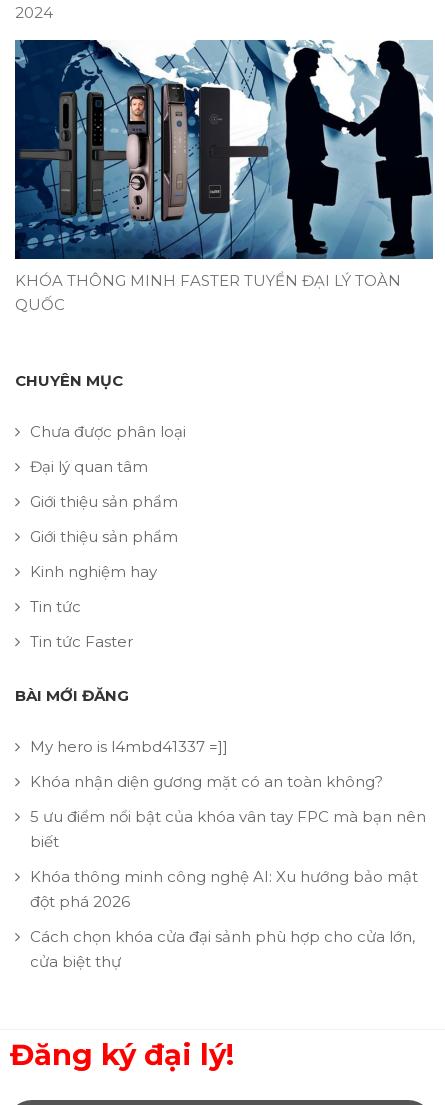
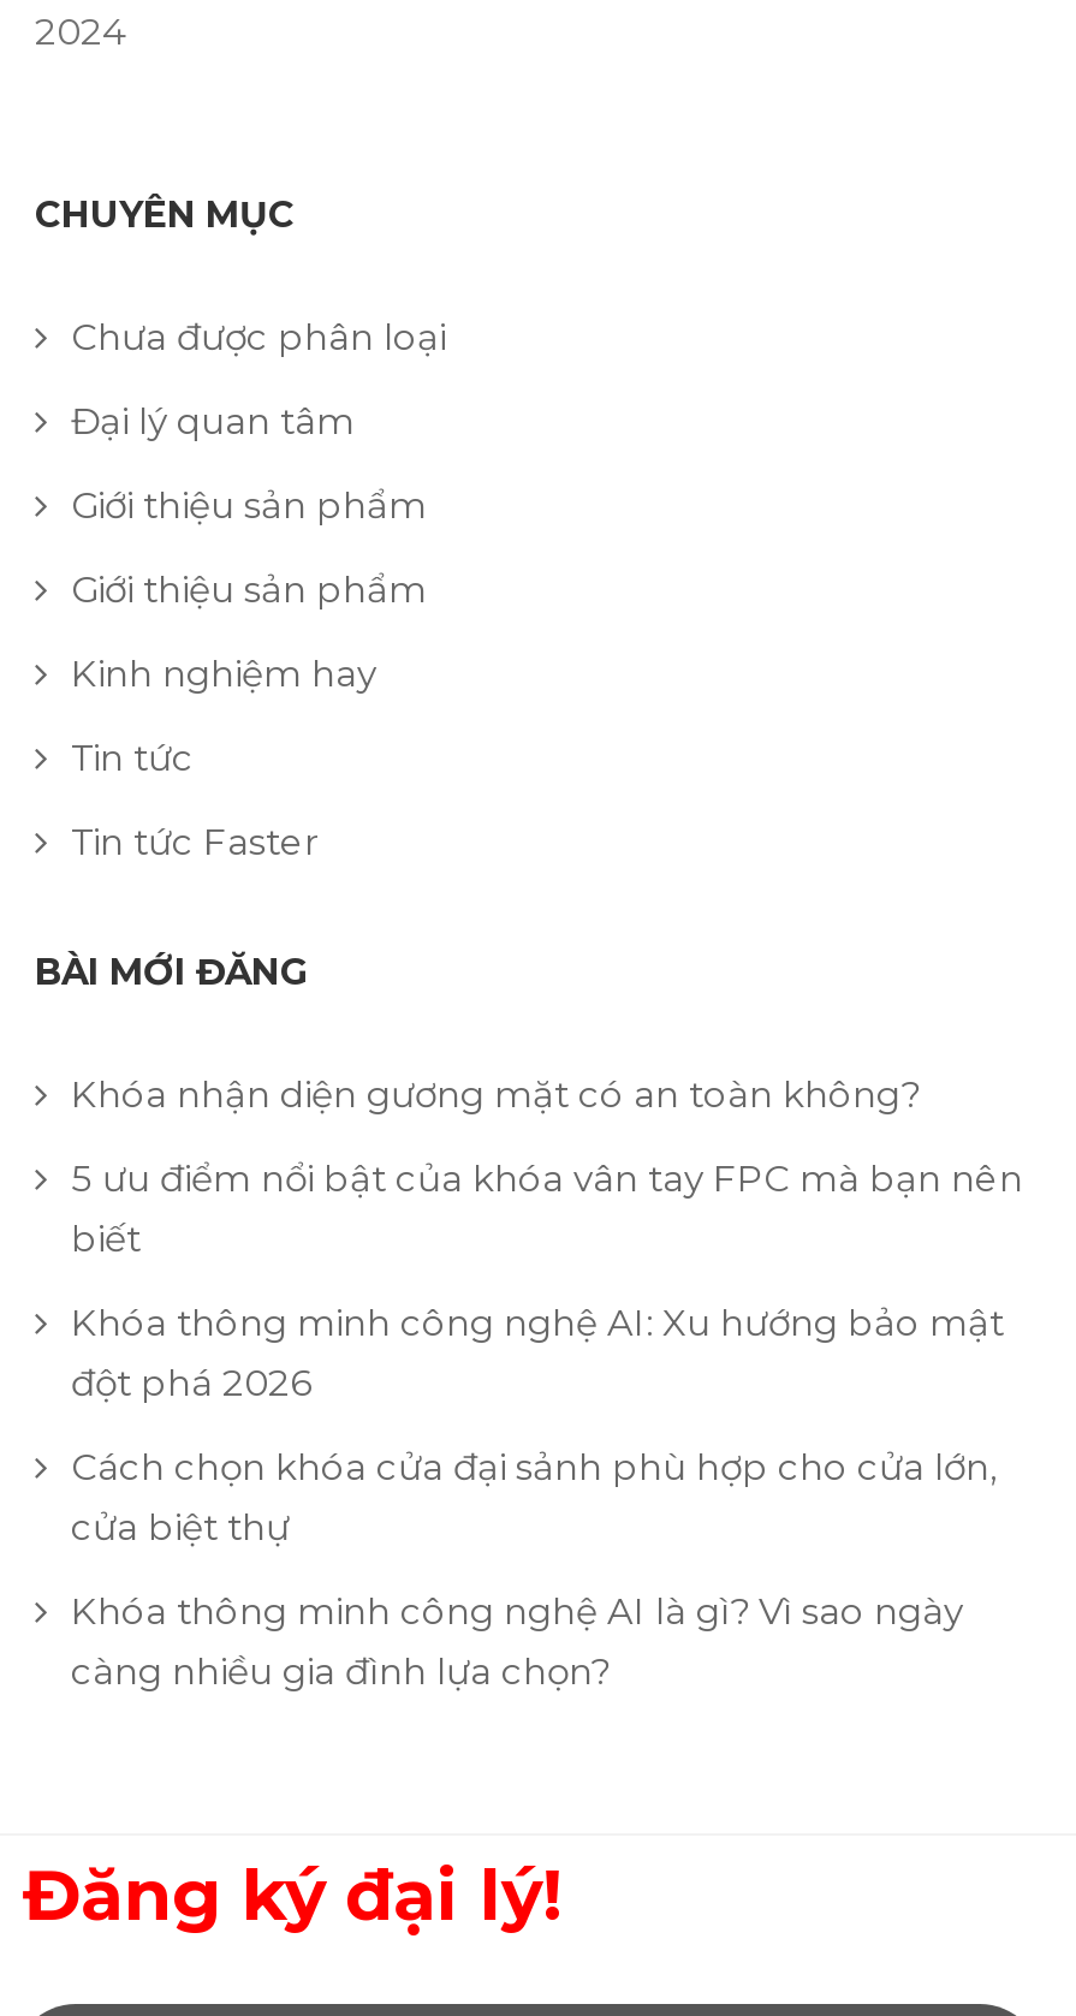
[14,39,434,314] [image] | KHÓA THÔNG MINH FASTER TUYỂN ĐẠI LÝ TOÀN | QUỐC -> none
moved [15,371,186,705] -> [35,190,446,993]: CHUYÊN MỤC | Chưa được phân loại | Đại lý quan tâm | ... | Tin tức Faster | BÀI MỚI ĐĂNG
[30,737,228,756] My hero is l4mbd41337 =]] -> none
moved [30,772,426,971] -> [71,1070,1023,1548]: Khóa nhận diện gương mặt có an toàn không? | 5 ưu điểm nổi bật của khóa vân tay FPC mà bạn nên | biết | Khóa thông minh công nghệ AI: Xu hướng bảo mật | đột phá 2026 | Cách chọn khóa cửa đại sảnh phù hợp cho cửa lớn, | cửa biệt thự
none -> [71,1587,963,1693] Khóa thông minh công nghệ AI là gì? Vì sao ngày | càng nhiều gia đình lựa chọn?

